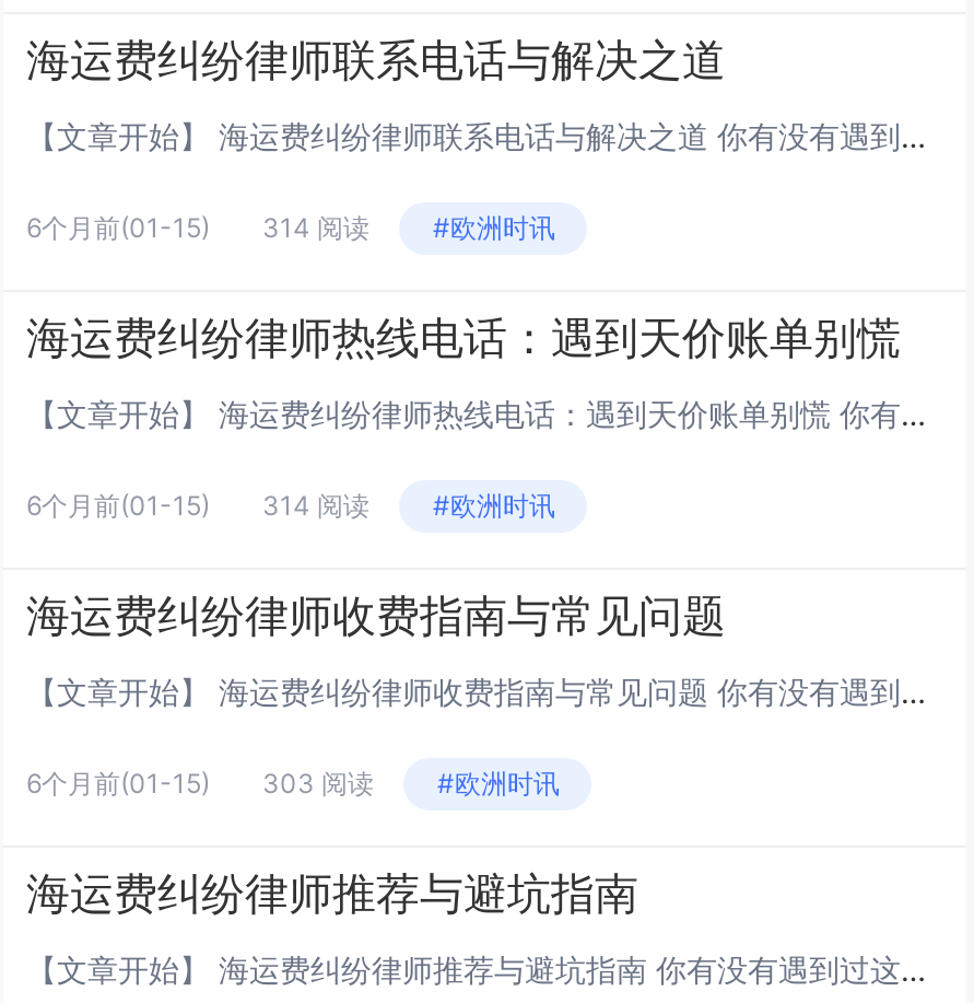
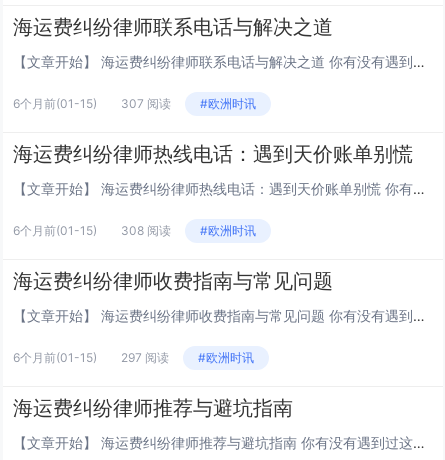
[26,211,555,244] 6个月前(01-15) 314 阅读 #欧洲时讯 -> [13,96,256,111] 6个月前(01-15) 307 阅读 #欧洲时讯
[26,489,555,522] 6个月前(01-15) 314 阅读 #欧洲时讯 -> [13,223,256,238] 6个月前(01-15) 308 阅读 #欧洲时讯
[26,767,560,800] 6个月前(01-15) 303 阅读 #欧洲时讯 -> [13,350,254,365] 6个月前(01-15) 297 阅读 #欧洲时讯

